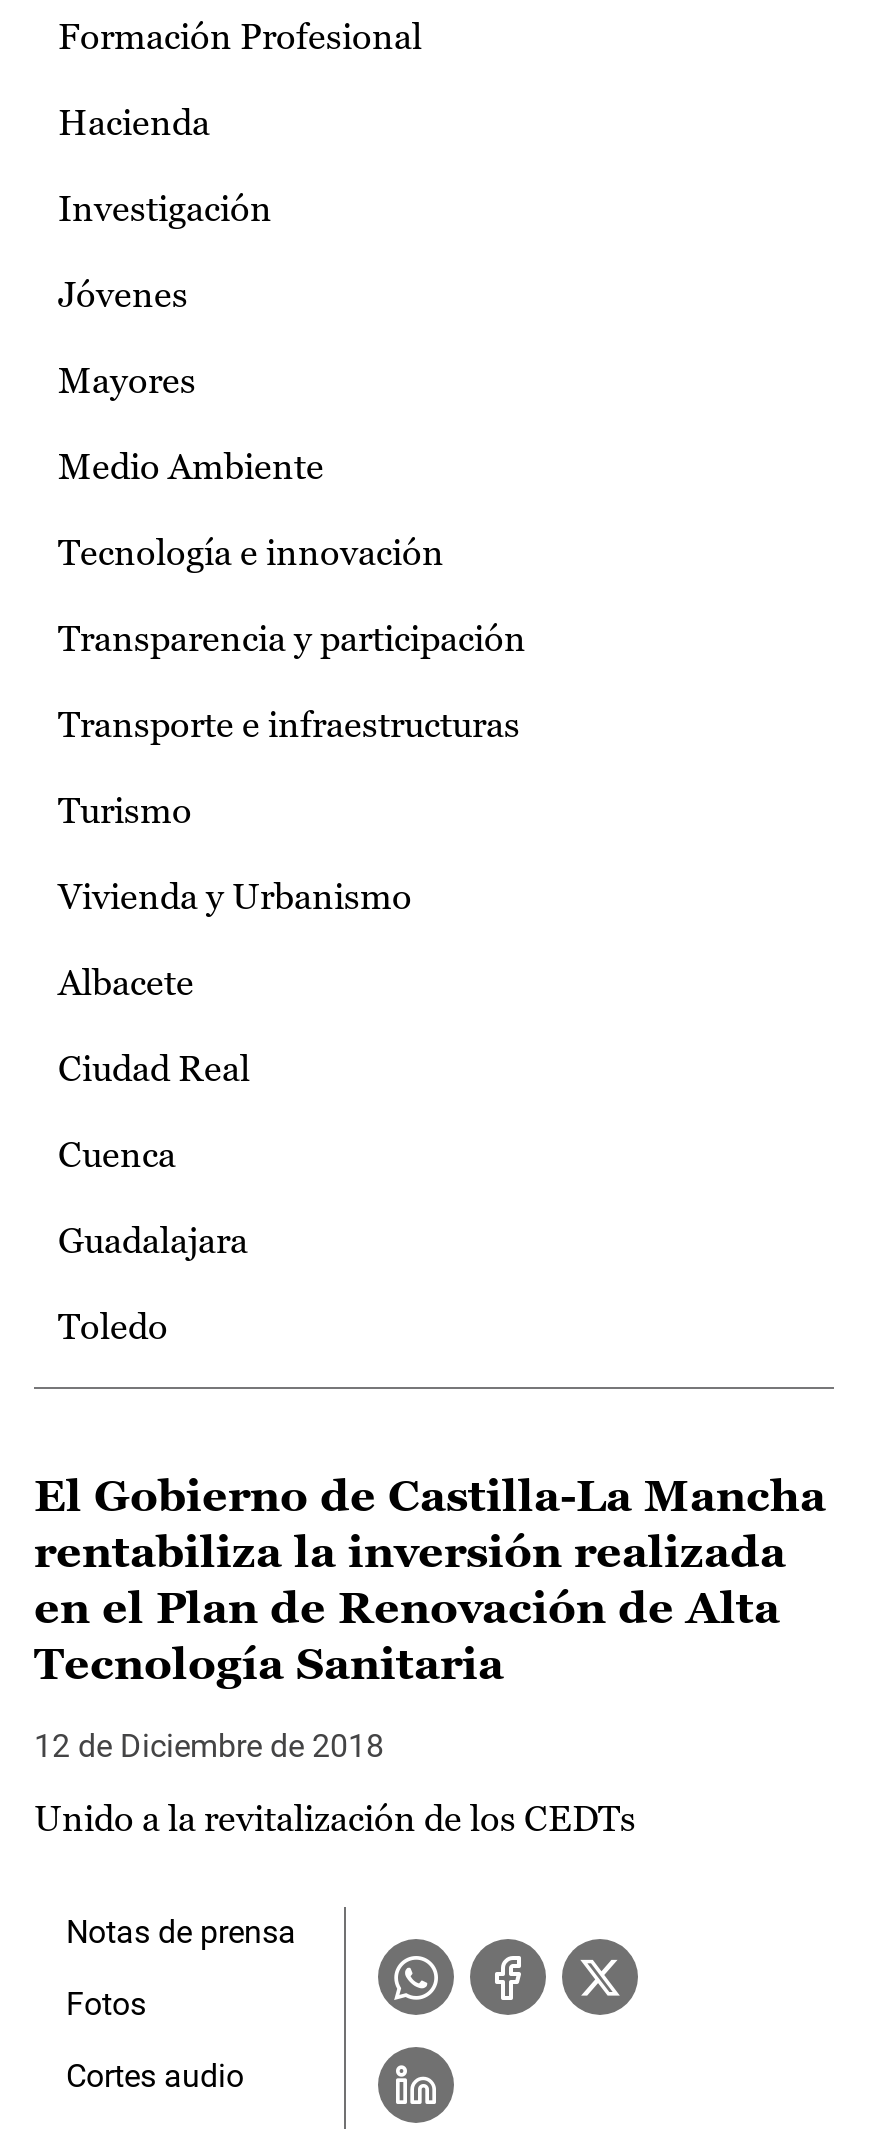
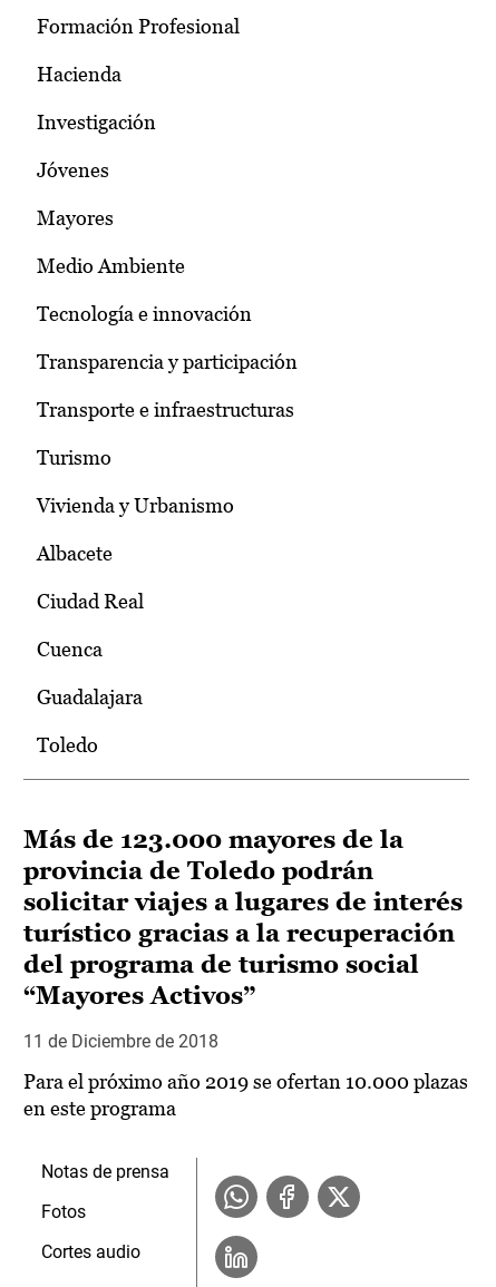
[34,1471,826,1689] El Gobierno de Castilla-La Mancha | rentabiliza la inversión realizada | en el Plan de Renovación de Alta | Tecnología Sanitaria -> [23,826,463,1010] Más de 123.000 mayores de la | provincia de Toledo podrán | solicitar viajes a lugares de interés | turístico gracias a la recuperación | del programa de turismo social | “Mayores Activos”
[34,1727,384,1765] 12 de Diciembre de 2018 -> [23,1031,218,1052] 11 de Diciembre de 2018
[34,1797,636,1839] Unido a la revitalización de los CEDTs -> [23,1070,468,1120] Para el próximo año 2019 se ofertan 10.000 plazas | en este programa

